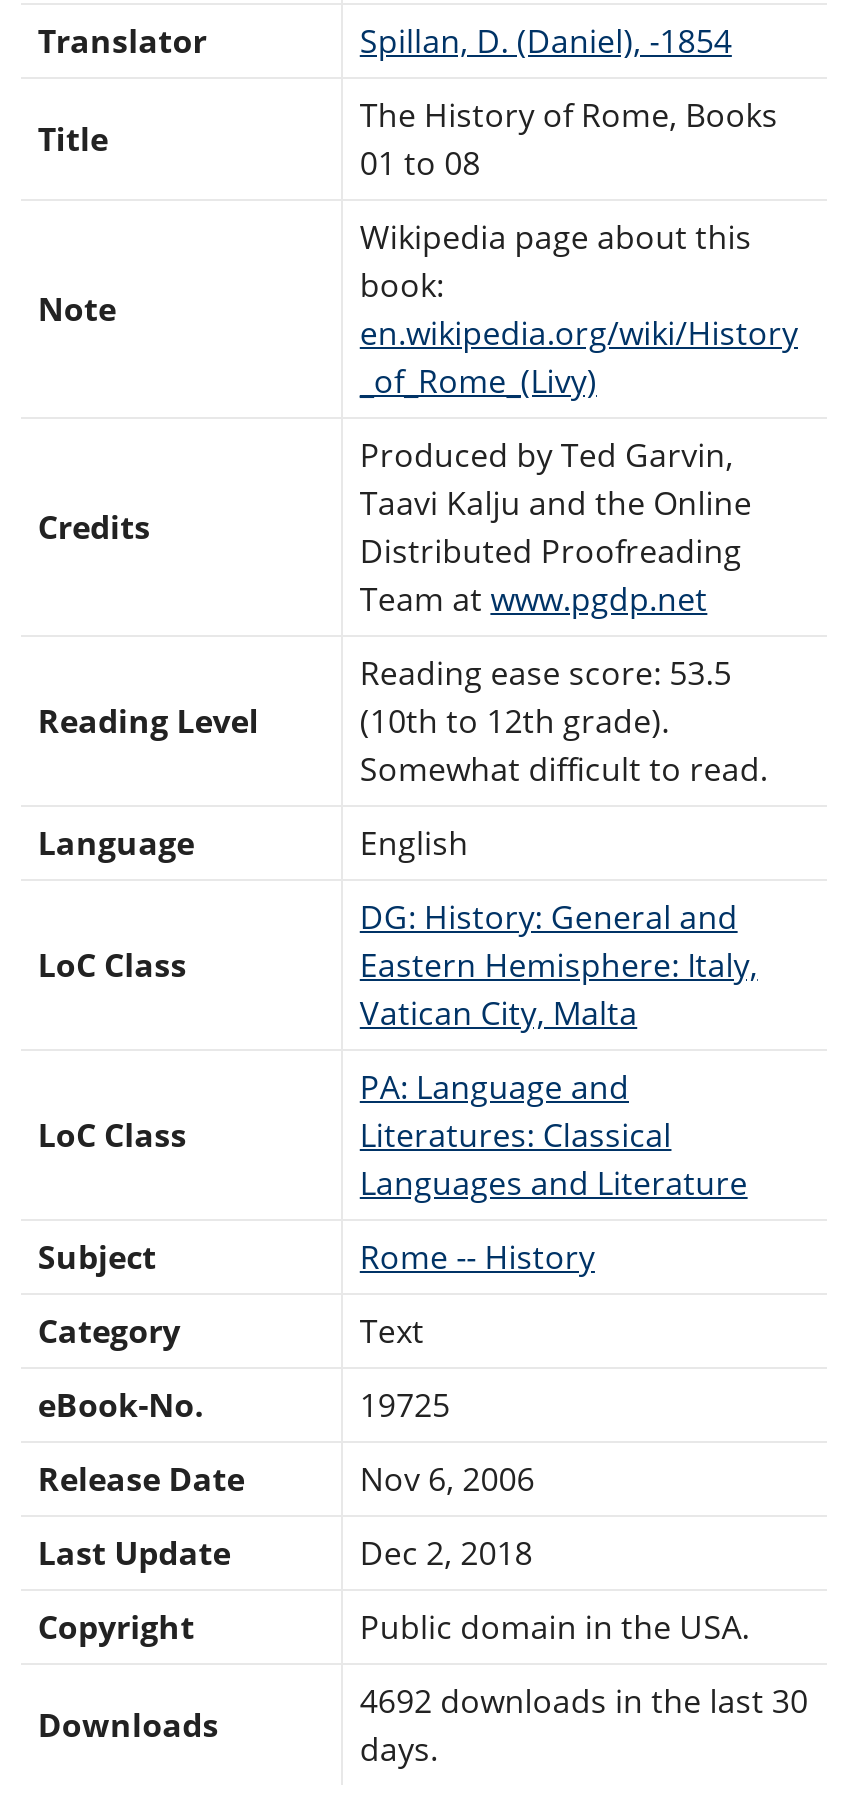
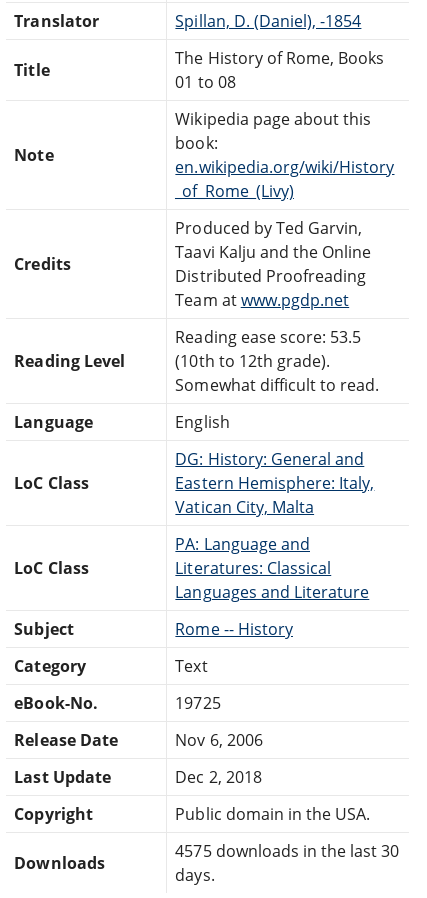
[360,1678,808,1722] 4692 downloads in the last 30 -> [175,840,399,862] 4575 downloads in the last 30

